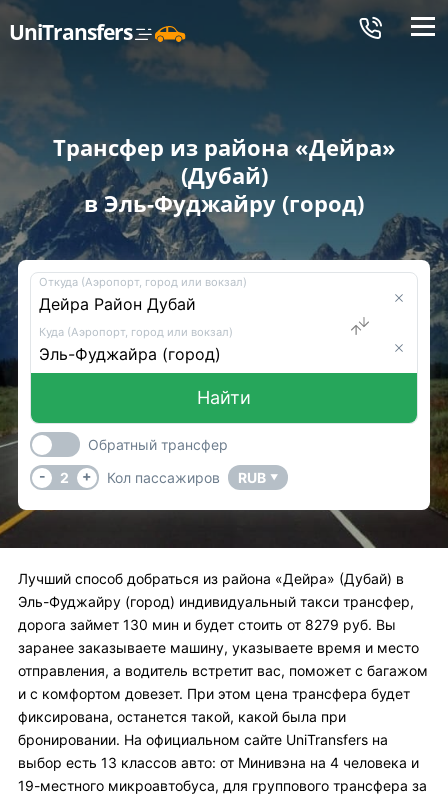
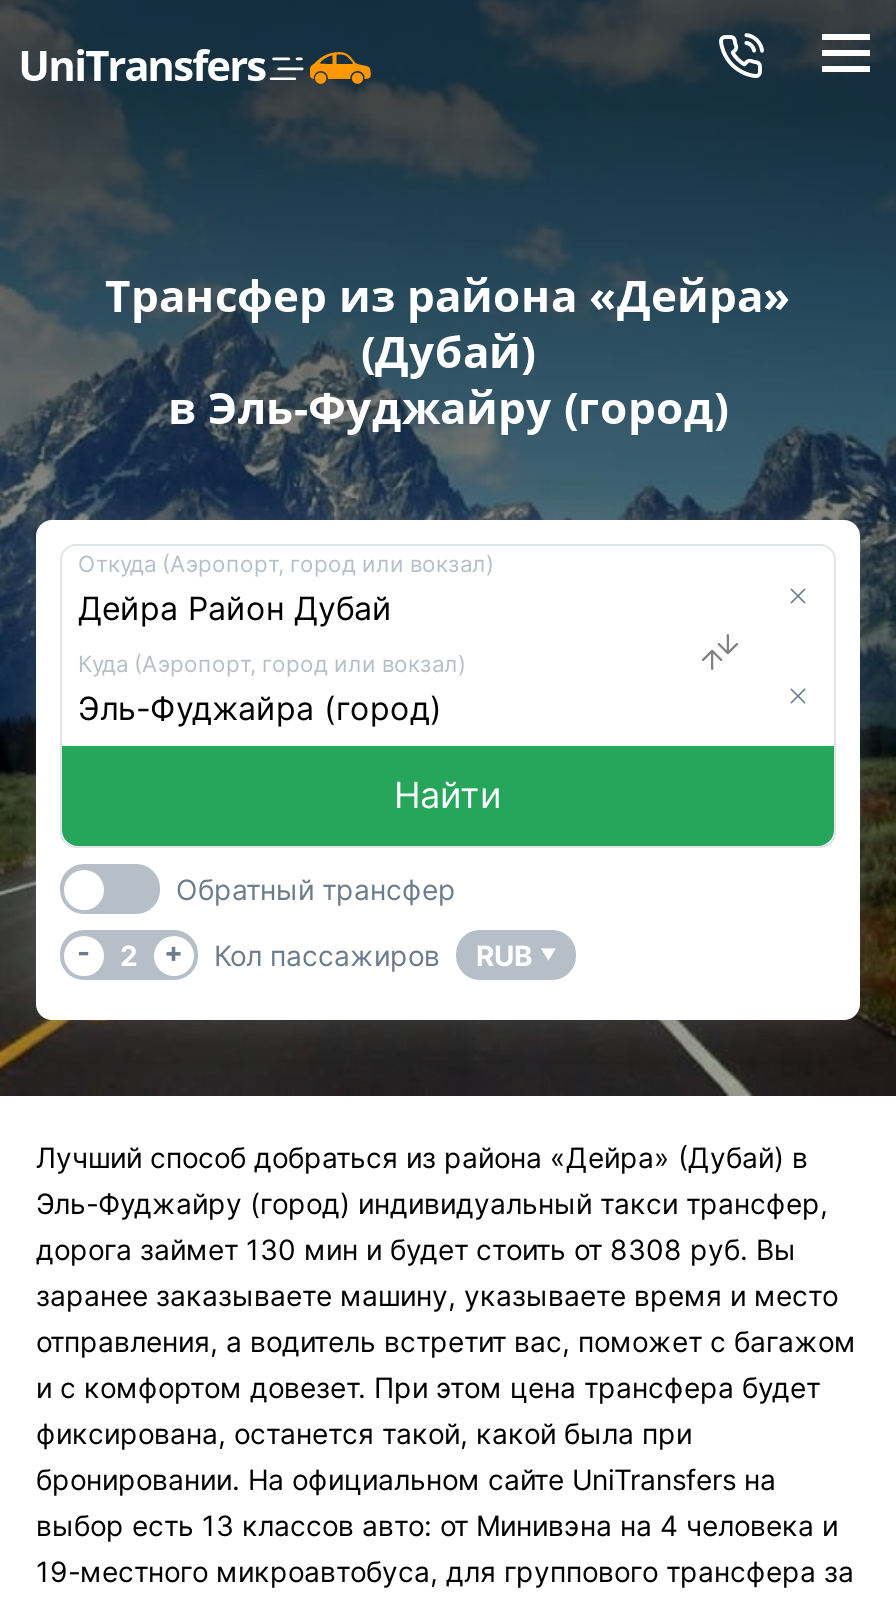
[18,616,396,633] дорога займет 130 мин и будет стоить от 8279 руб. Вы -> [36,1232,796,1266] дорога займет 130 мин и будет стоить от 8308 руб. Вы

